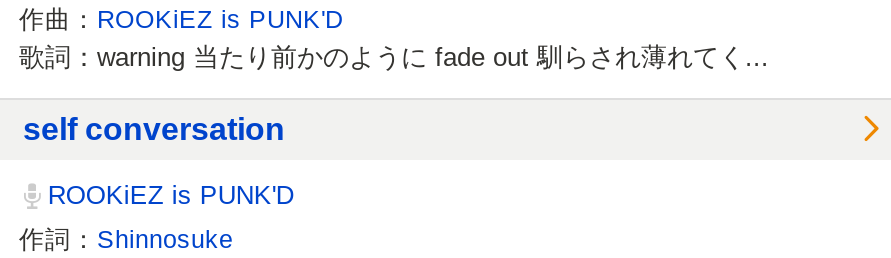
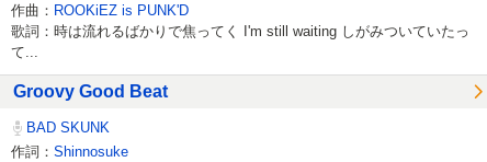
[19,41,769,71] 歌詞：warning 当たり前かのように fade out 馴らされ薄れてく... -> [11,23,469,60] 歌詞：時は流れるばかりで焦ってく I'm still waiting しがみついていたっ | て...
[23,112,285,146] self conversation -> [13,82,168,101] Groovy Good Beat
[40,180,294,210] ROOKiEZ is PUNK'D -> [22,119,110,136] BAD SKUNK

